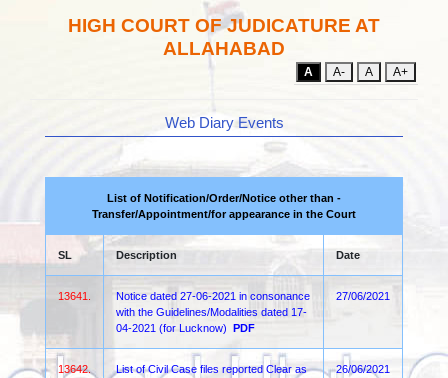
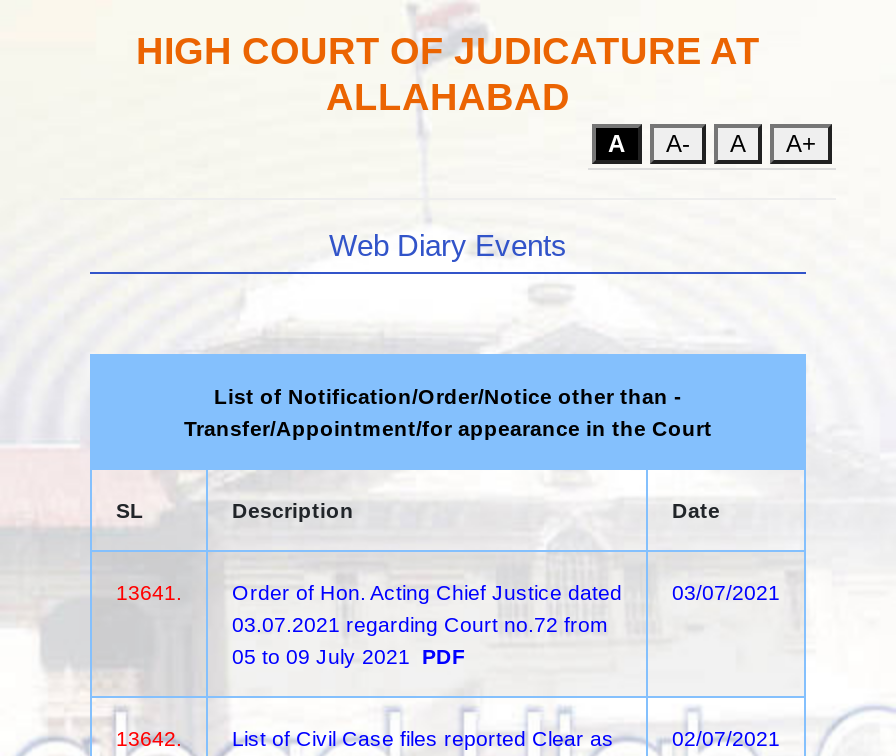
[116,290,310,334] Notice dated 27-06-2021 in consonance | with the Guidelines/Modalities dated 17- | 04-2021 (for Lucknow) PDF -> [232,580,622,668] Order of Hon. Acting Chief Justice dated | 03.07.2021 regarding Court no.72 from | 05 to 09 July 2021 PDF
[336,290,390,302] 27/06/2021 -> [672,580,780,604] 03/07/2021
[336,363,390,375] 26/06/2021 -> [672,726,780,750] 02/07/2021

